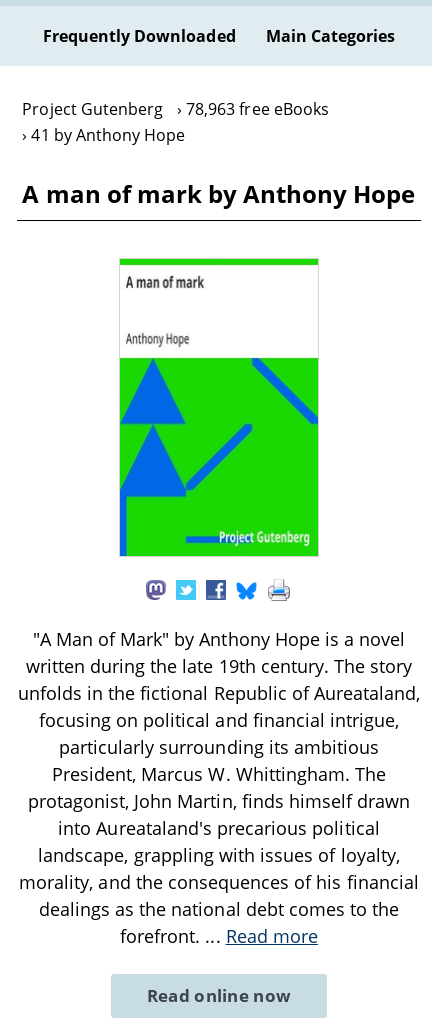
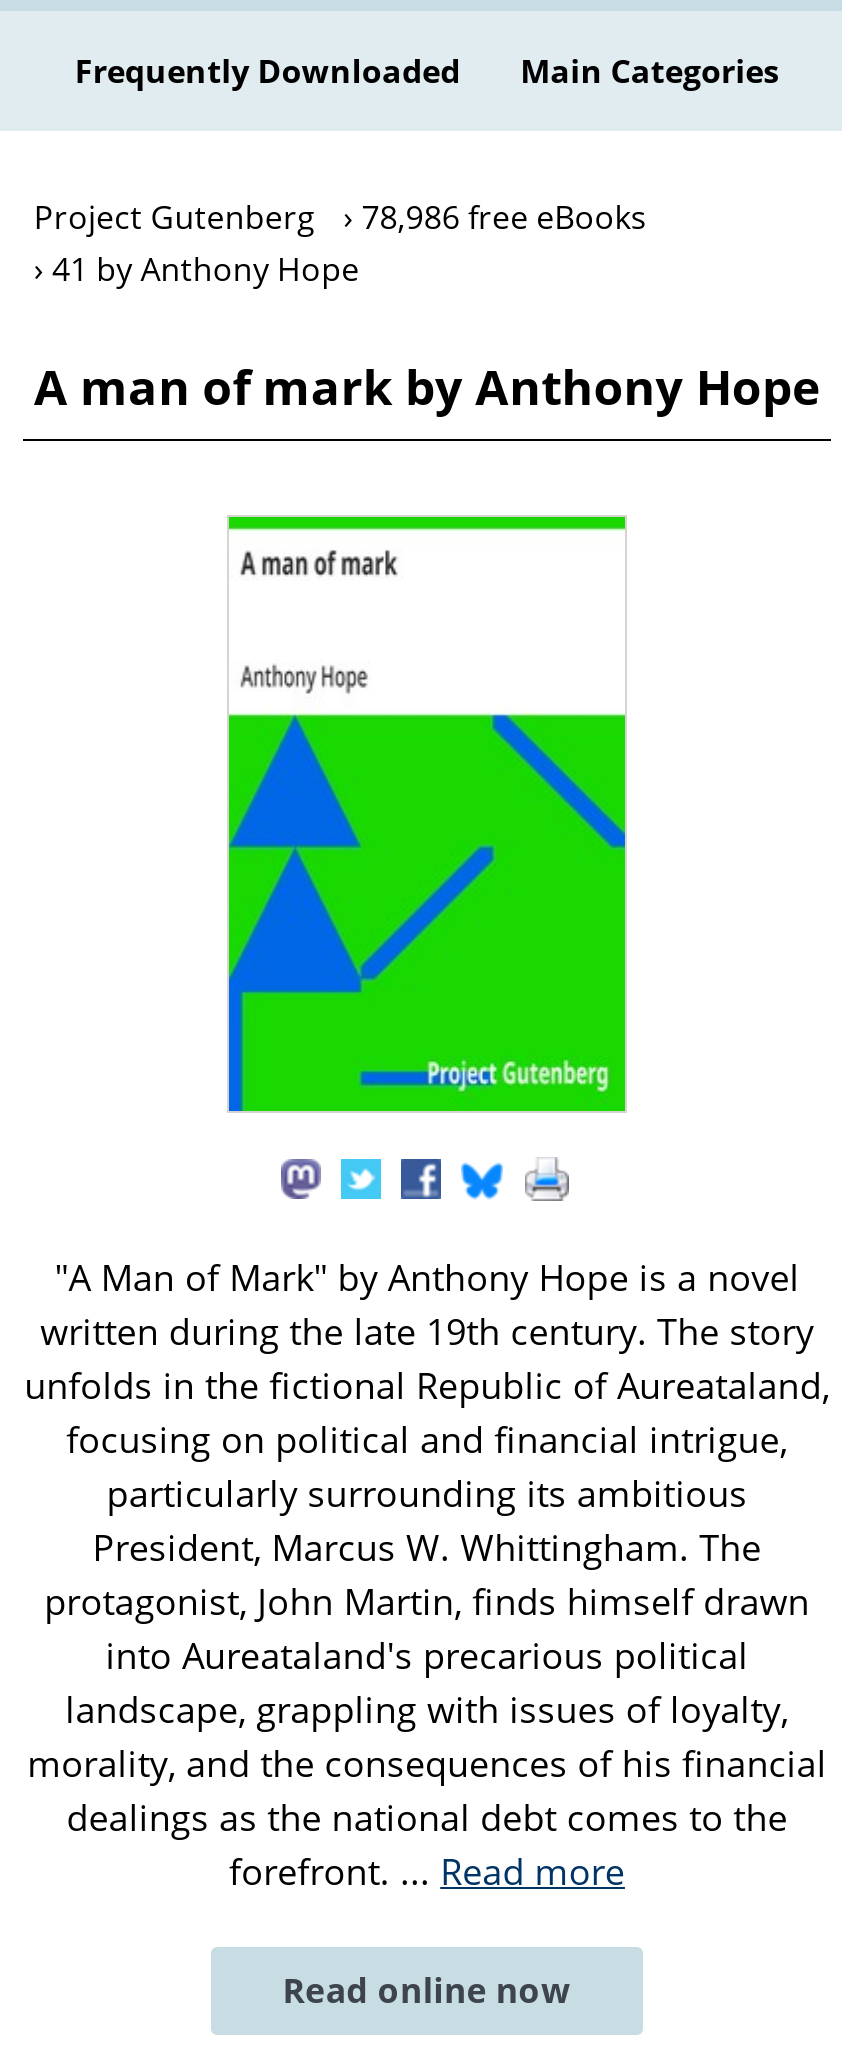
[22,98,329,120] Project Gutenberg 78,963 free eBooks -> [34,195,647,239] Project Gutenberg 78,986 free eBooks

